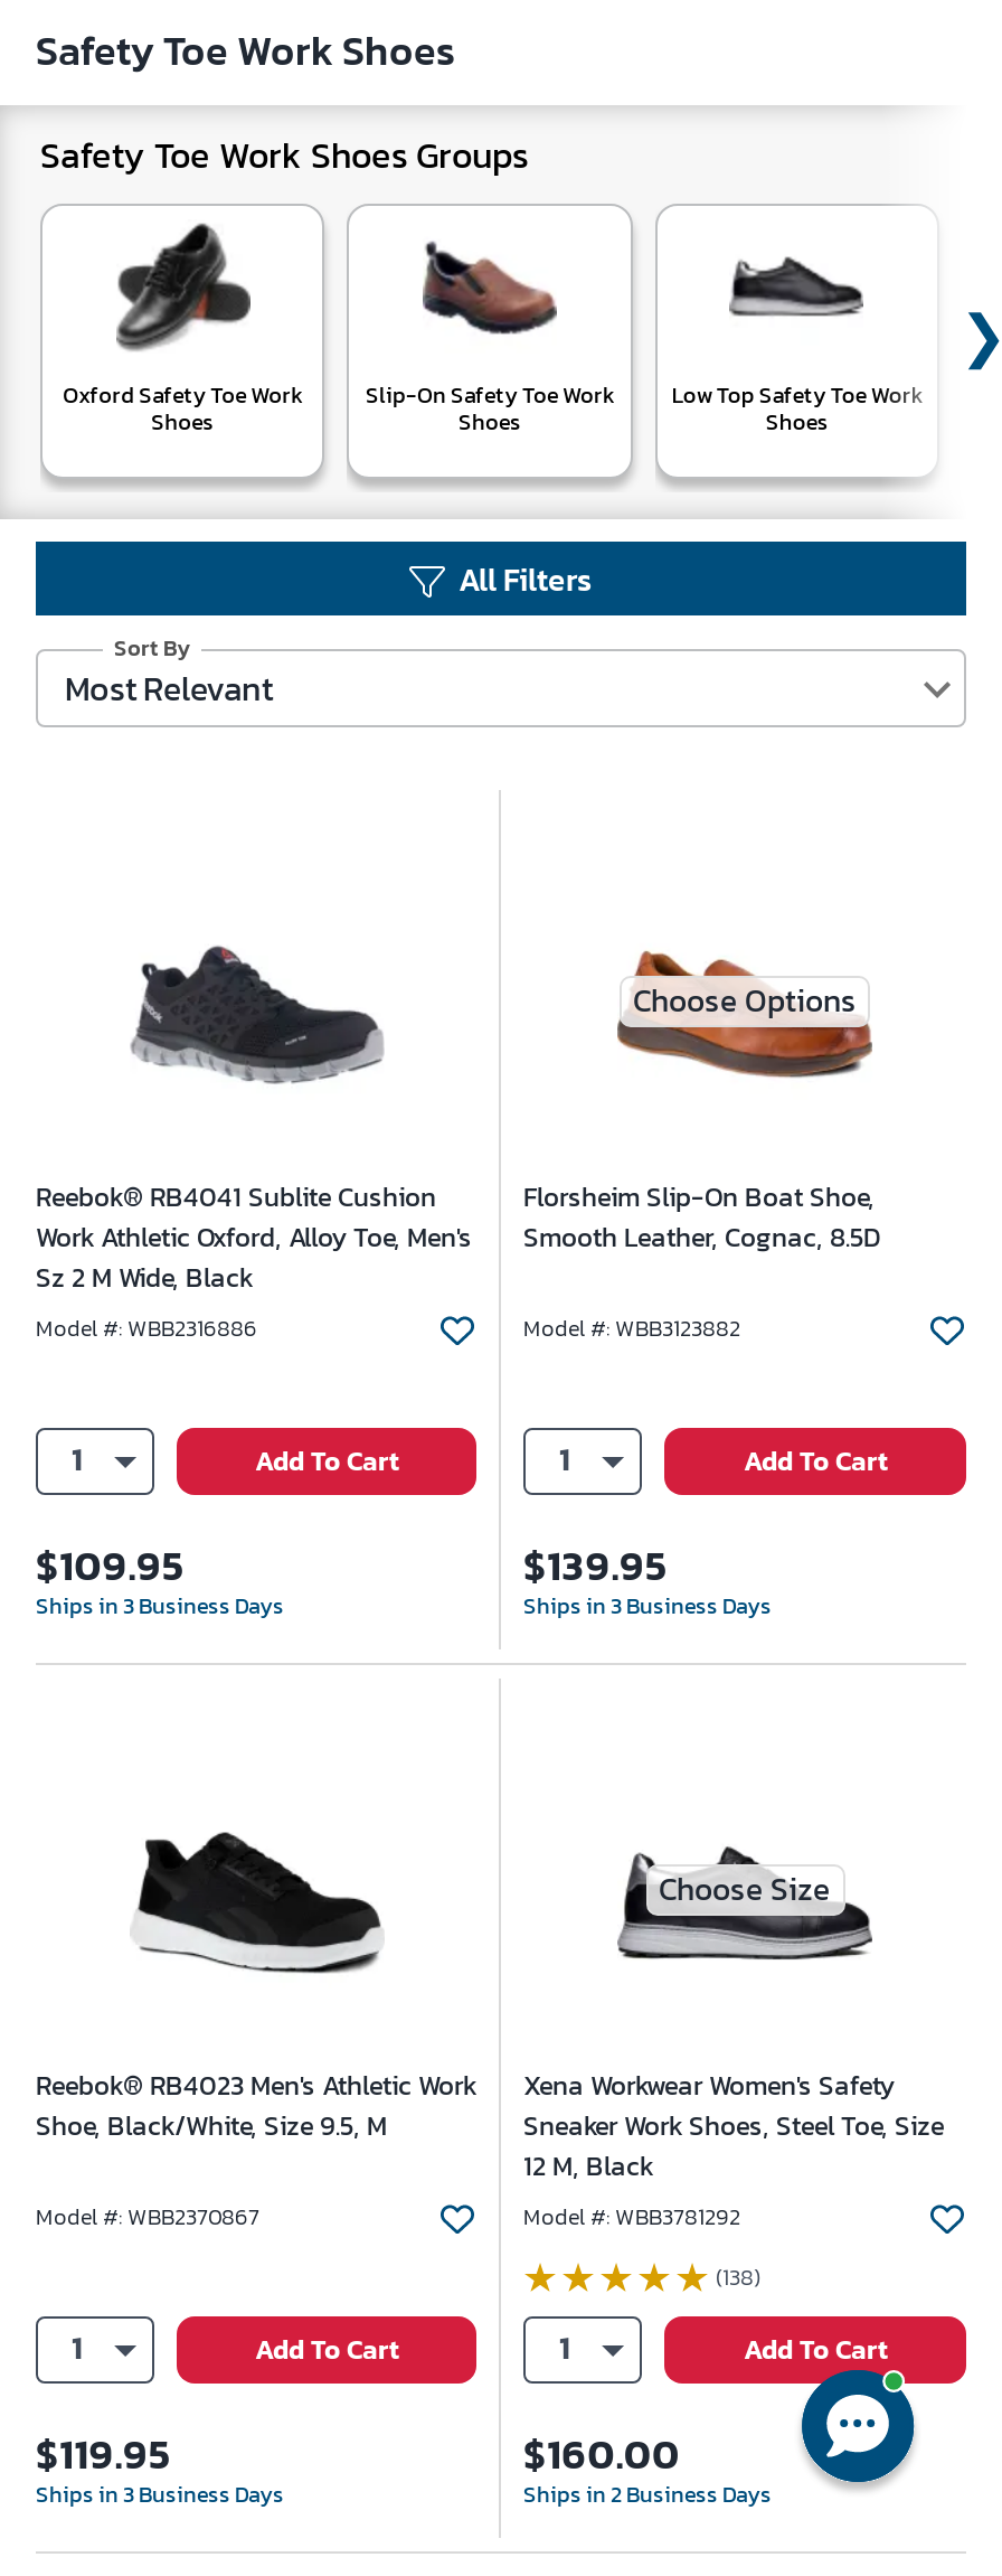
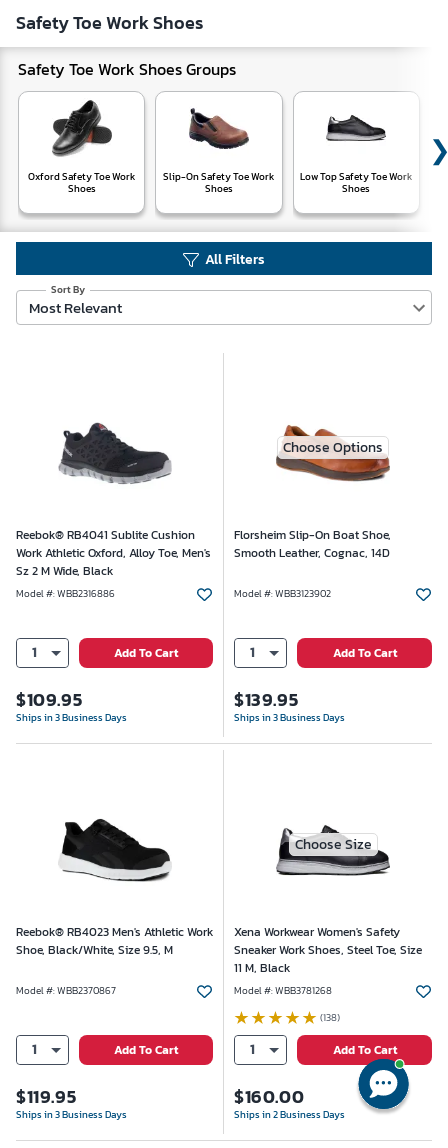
[523,1218,881,1258] Smooth Leather, Cognac, 8.5D -> [234,544,390,562] Smooth Leather, Cognac, 14D
[523,1311,740,1345] Model #: WBB3123882 -> [234,586,331,601] Model #: WBB3123902
[523,2146,653,2187] 12 M, Black -> [234,959,290,977] 11 M, Black
[523,2200,740,2234] Model #: WBB3781292 -> [234,983,332,998] Model #: WBB3781268

